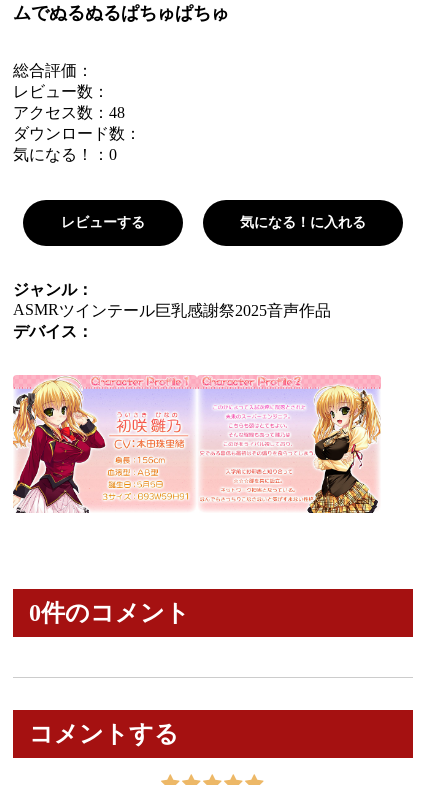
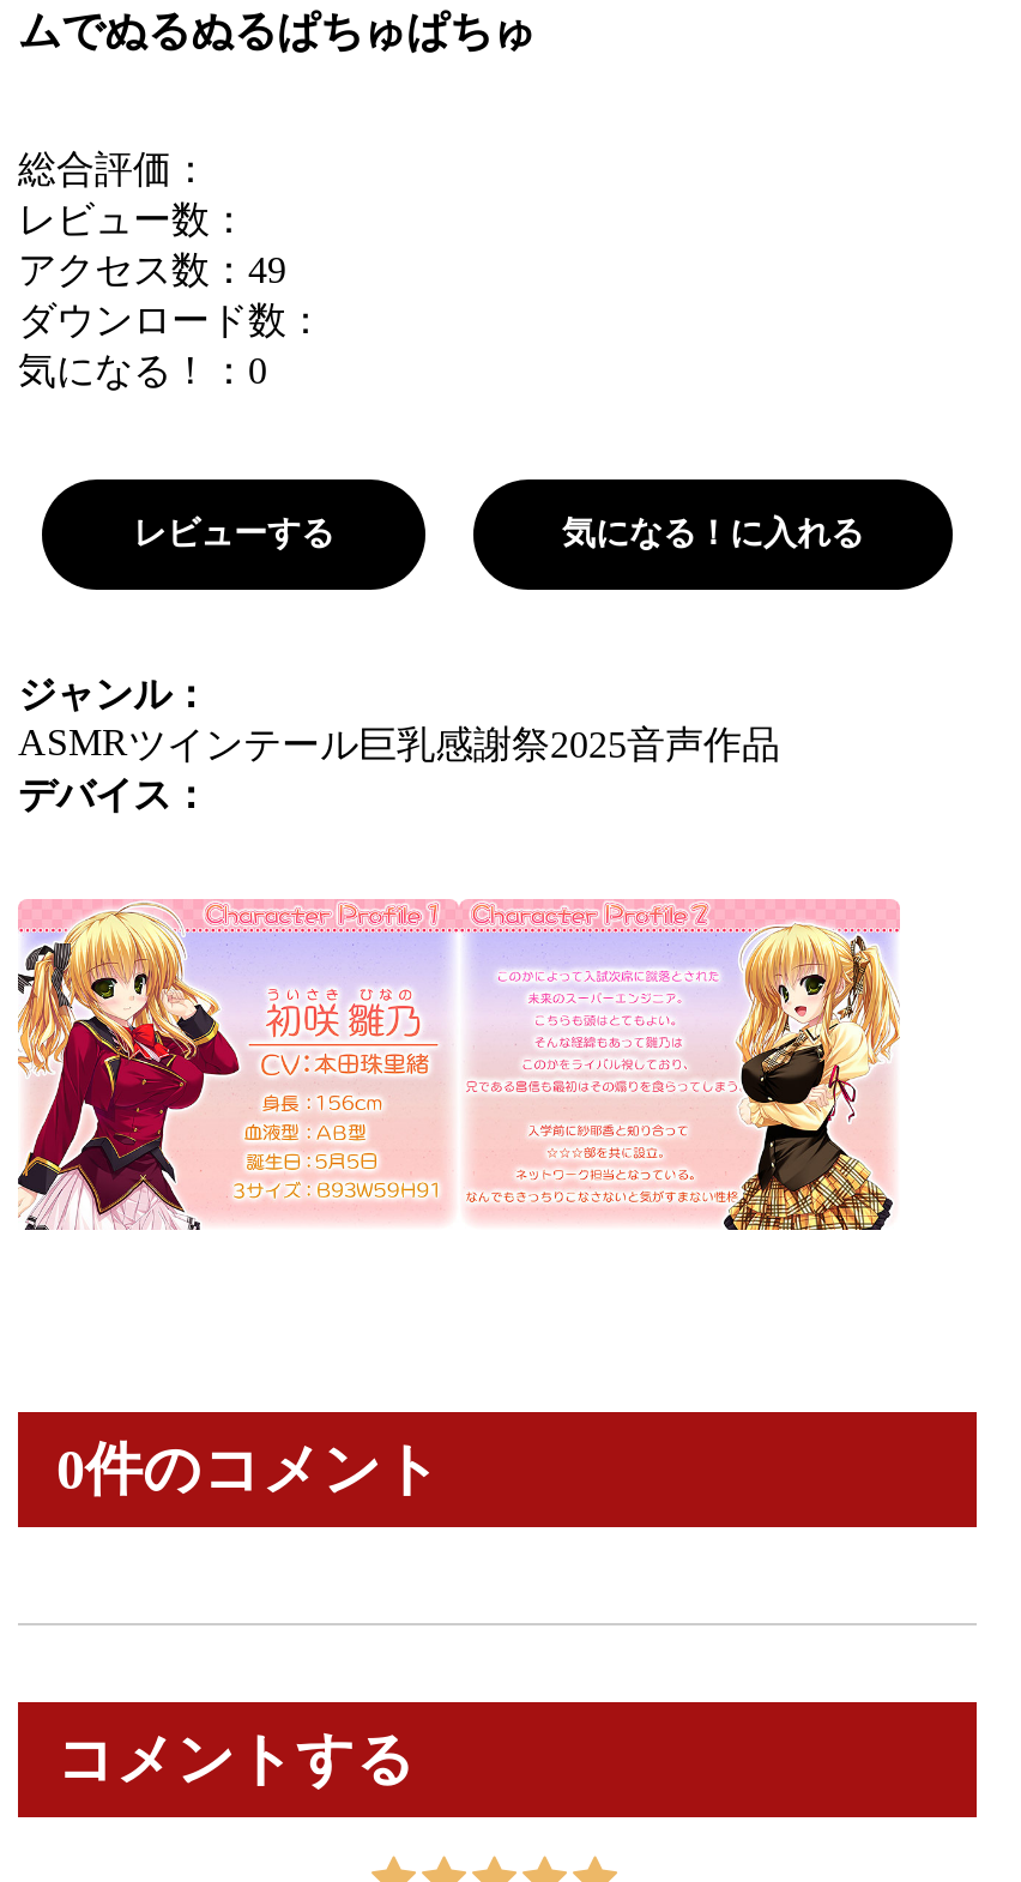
[13,104,125,121] アクセス数：48 -> [18,250,286,291] アクセス数：49

